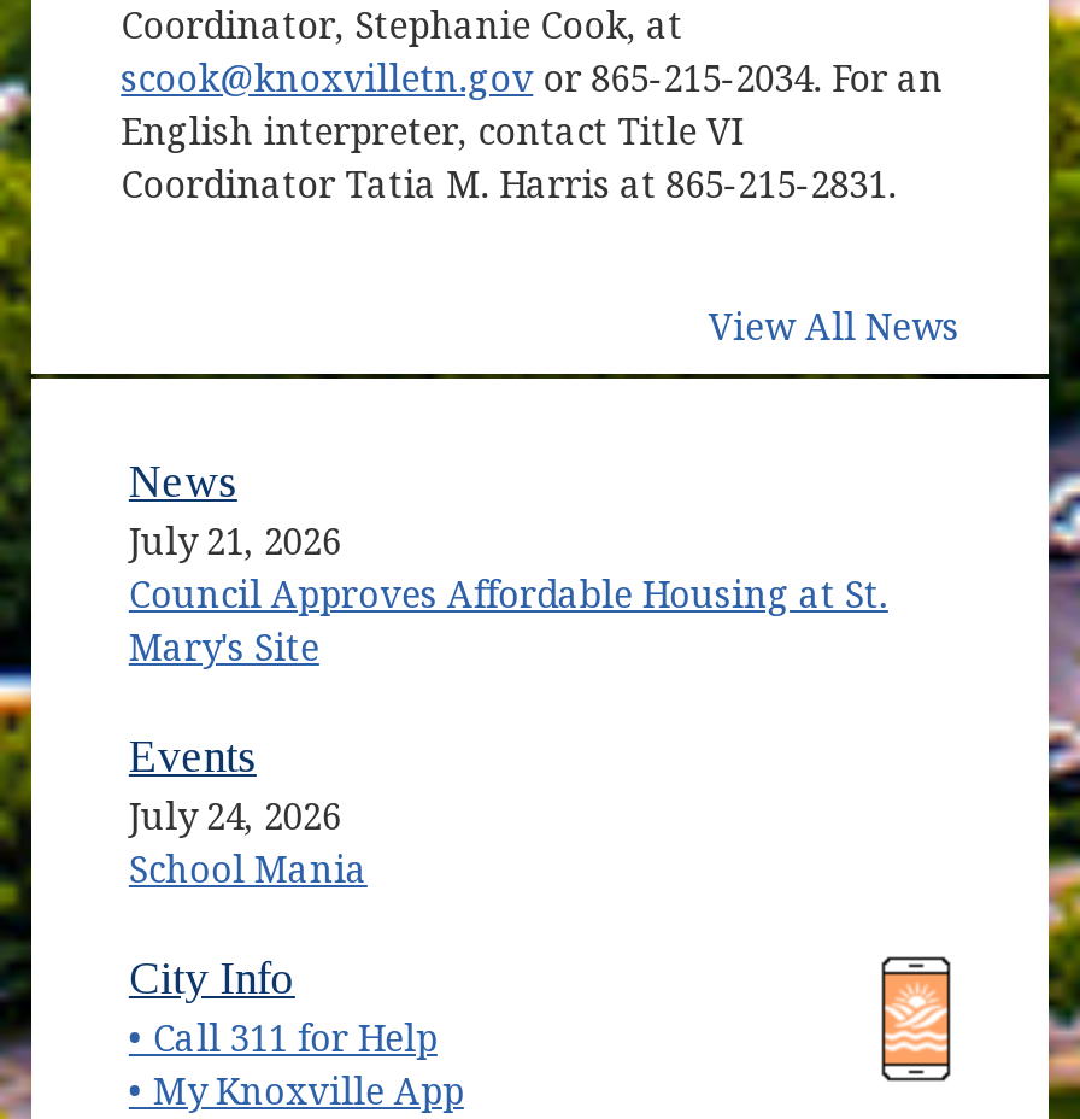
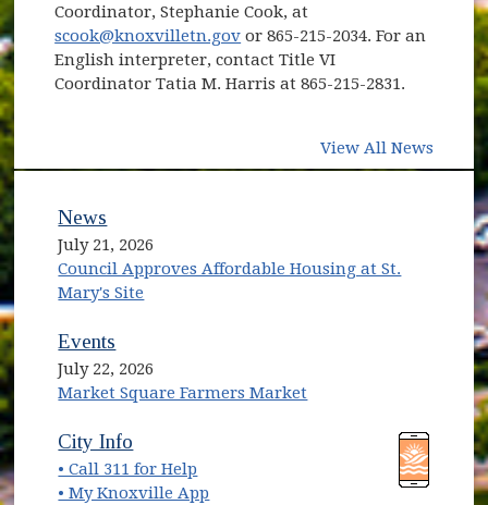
[129,797,367,893] July 24, 2026 | School Mania -> [58,359,308,403] July 22, 2026 | Market Square Farmers Market

